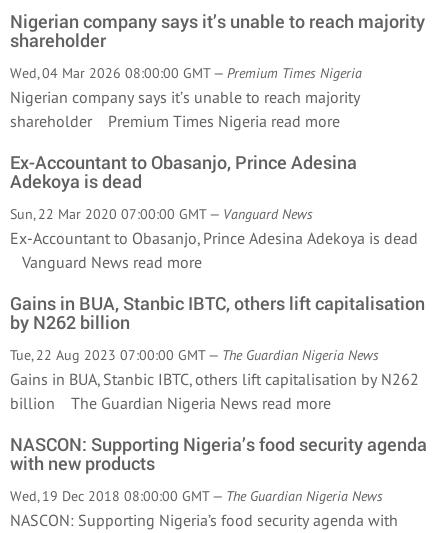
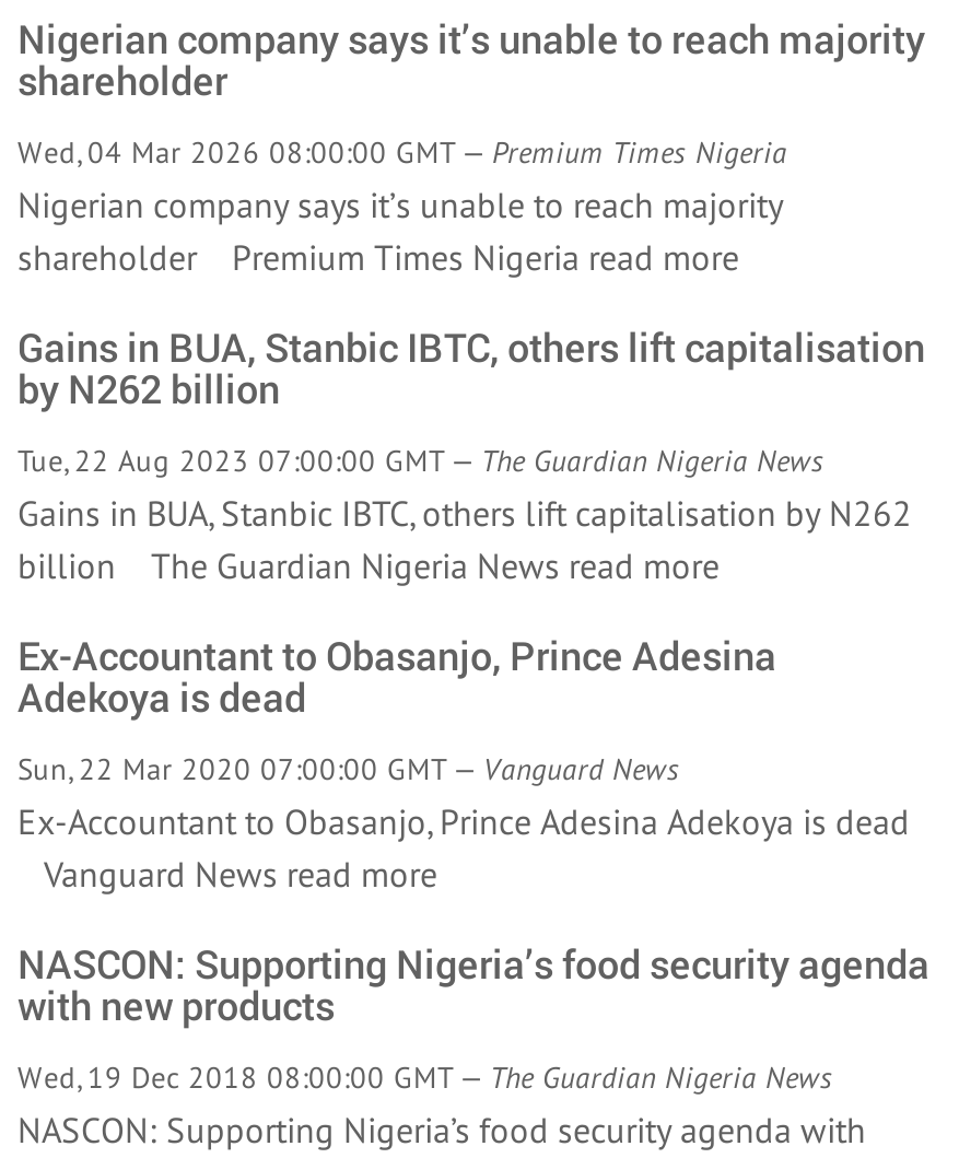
moved [10,150,418,272] -> [17,629,910,896]: Ex-Accountant to Obasanjo, Prince Adesina | Adekoya is dead | Sun, 22 Mar 2020 07:00:00 GMT — Vanguard News | Ex-Accountant to Obasanjo, Prince Adesina Adekoya is dead | Vanguard News read more
moved [10,291,425,413] -> [17,320,925,587]: Gains in BUA, Stanbic IBTC, others lift capitalisation | by N262 billion | Tue, 22 Aug 2023 07:00:00 GMT — The Guardian Nigeria News | Gains in BUA, Stanbic IBTC, others lift capitalisation by N262 | billion The Guardian Nigeria News read more

